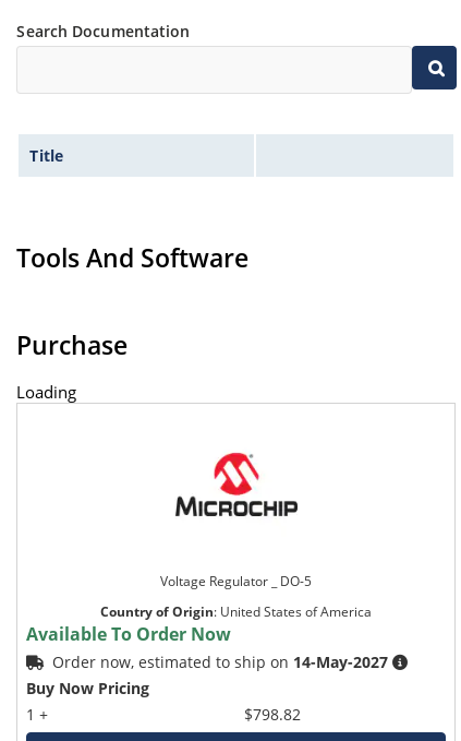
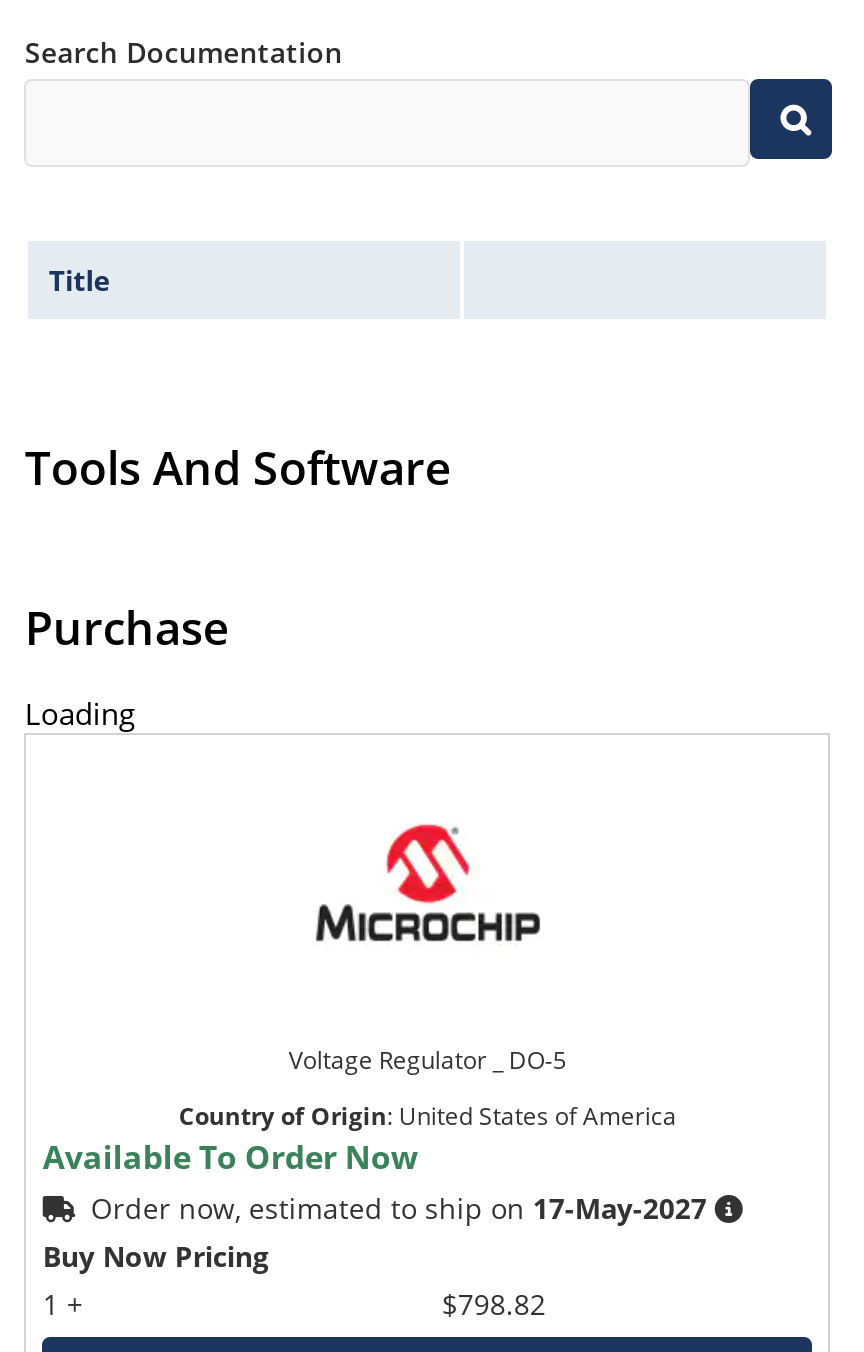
[53,652,388,672] Order now, estimated to ship on 14-May-2027 -> [91,1189,707,1227] Order now, estimated to ship on 17-May-2027

